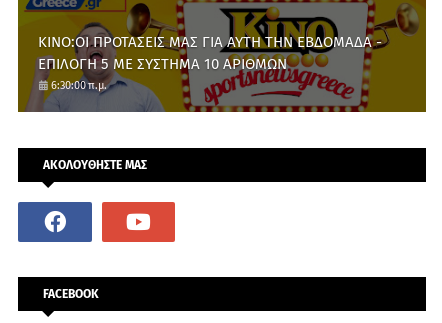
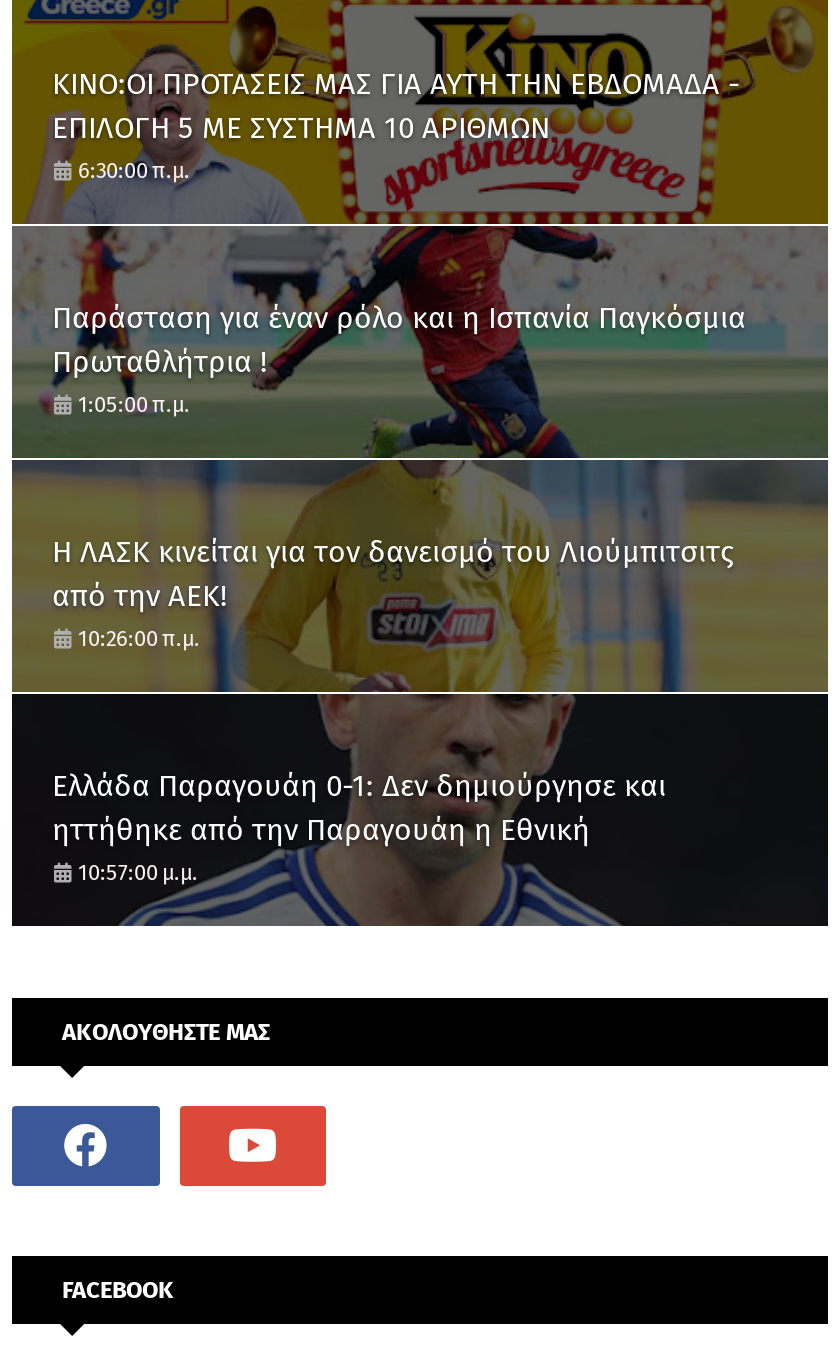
none -> [10,224,830,926] [image] | Παράσταση για έναν ρόλο και η Ισπανία Παγκόσμια | Πρωταθλήτρια ! | 1:05:00 π.μ.
none -> [52,534,734,652] Η ΛΑΣΚ κινείται για τον δανεισμό του Λιούμπιτσιτς | από την ΑΕΚ! | 10:26:00 π.μ.
none -> [52,768,666,886] Ελλάδα Παραγουάη 0-1: Δεν δημιούργησε και | ηττήθηκε από την Παραγουάη η Εθνική | 10:57:00 μ.μ.

